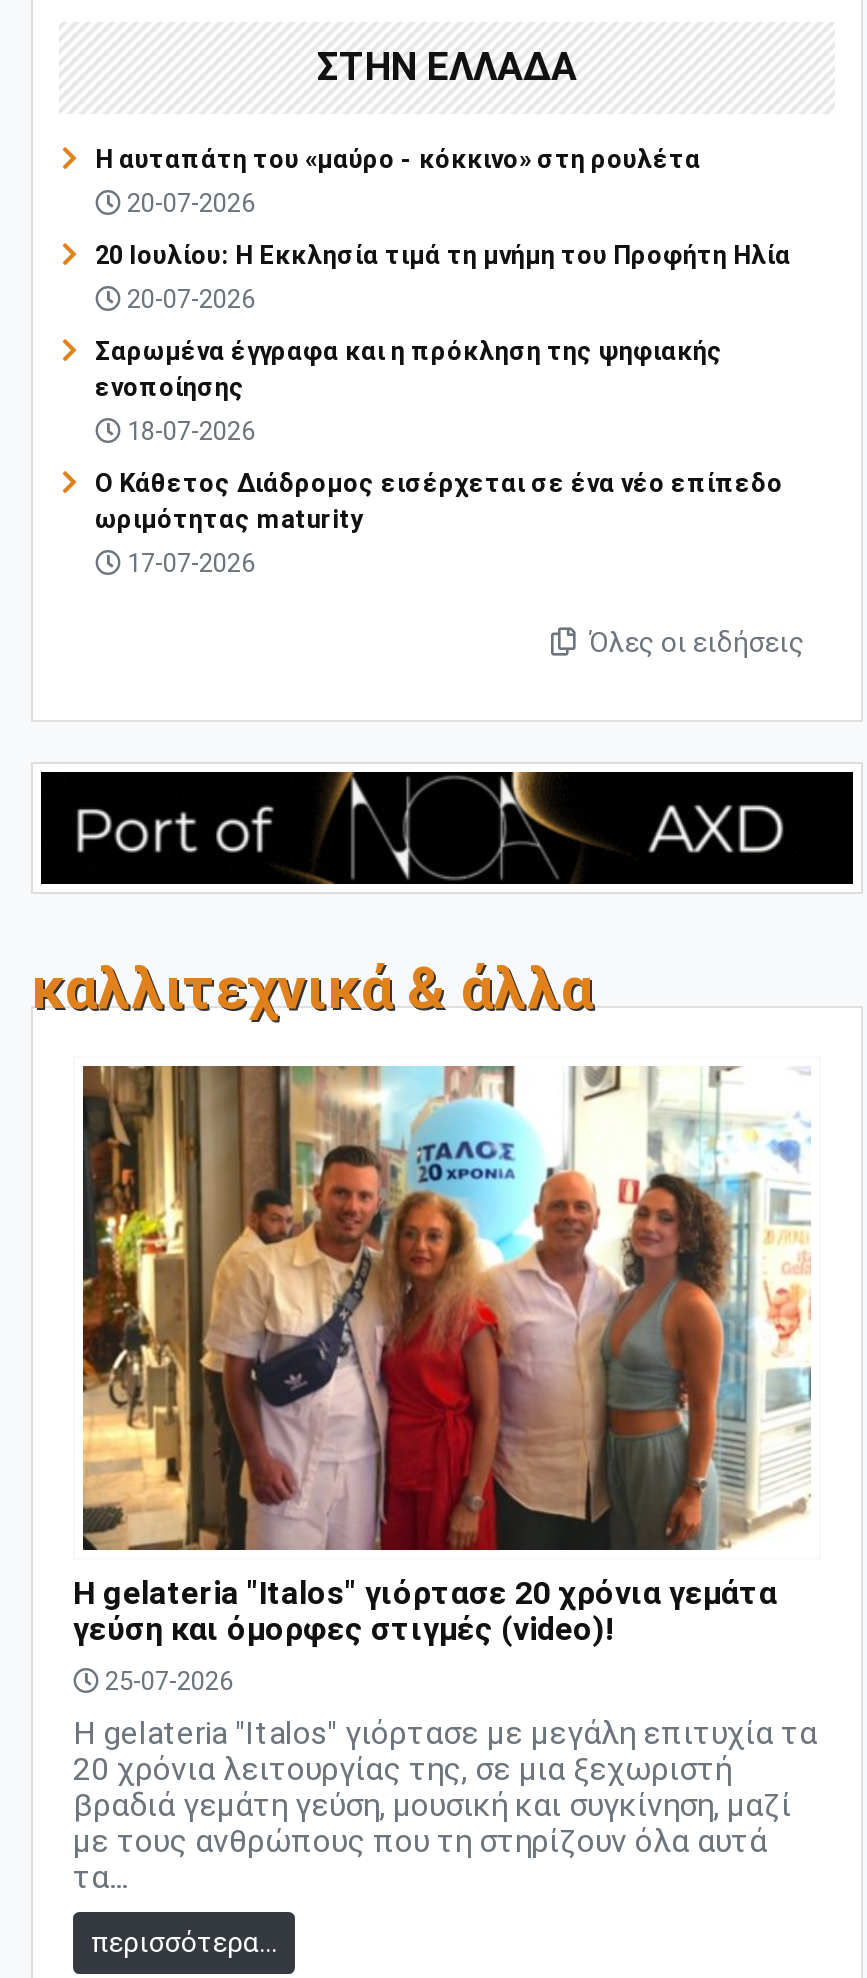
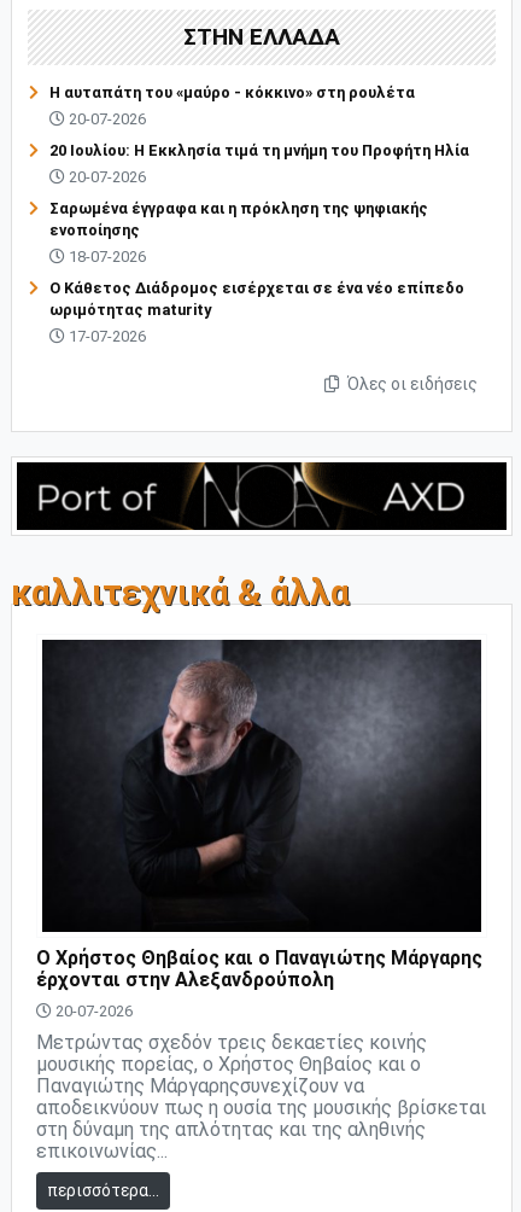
[73,1064,811,1648] [image] | Η gelateria "Italos" γιόρτασε 20 χρόνια γεμάτα | γεύση και όμορφες στιγμές (video)! -> [36,639,482,991] [image] | Ο Χρήστος Θηβαίος και ο Παναγιώτης Μάργαρης | έρχονται στην Αλεξανδρούπολη
[99,1666,233,1696] 25-07-2026 -> [52,1002,133,1020] 20-07-2026
[73,1714,817,1896] Η gelateria "Italos" γιόρτασε με μεγάλη επιτυχία τα | 20 χρόνια λειτουργίας της, σε μια ξεχωριστή | βραδιά γεμάτη γεύση, μουσική και συγκίνηση, μαζί | με τους ανθρώπους που τη στηρίζουν όλα αυτά | τα... -> [36,1031,486,1163] Μετρώντας σχεδόν τρεις δεκαετίες κοινής | μουσικής πορείας, ο Χρήστος Θηβαίος και ο | Παναγιώτης Μάργαρηςσυνεχίζουν να | αποδεικνύουν πως η ουσία της μουσικής βρίσκεται | στη δύναμη της απλότητας και της αληθινής | επικοινωνίας...

